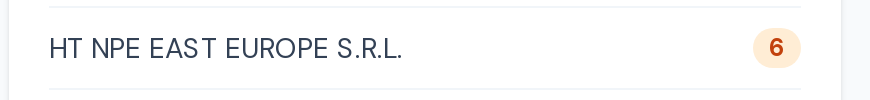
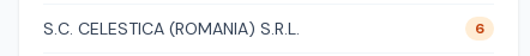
[49,30,403,66] HT NPE EAST EUROPE S.R.L. -> [43,18,300,39] S.C. CELESTICA (ROMANIA) S.R.L.

